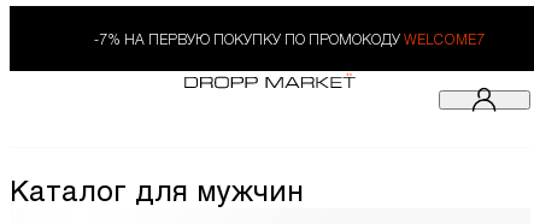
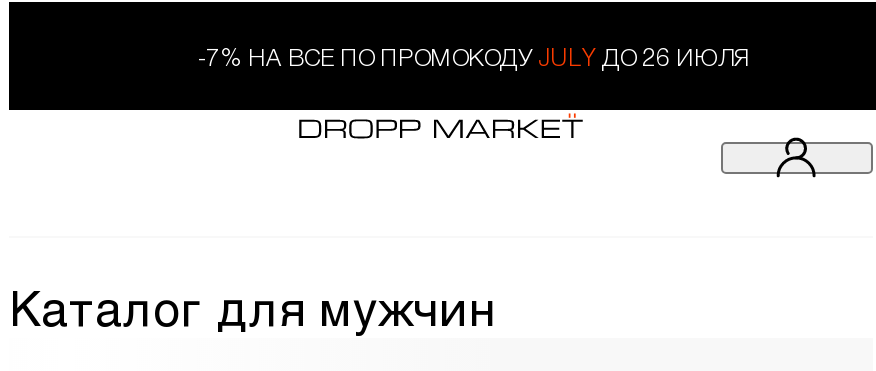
[94,30,485,47] -7% НА ПЕРВУЮ ПОКУПКУ ПО ПРОМОКОДУ WELCOME7 -> [198,42,748,70] -7% НА ВСЕ ПО ПРОМОКОДУ JULY ДО 26 ИЮЛЯ

